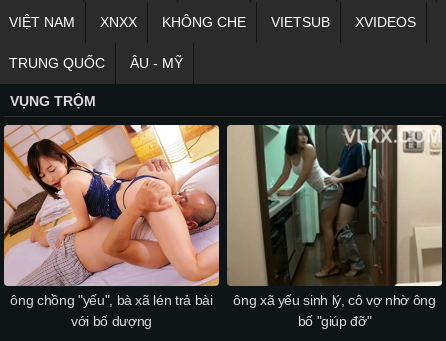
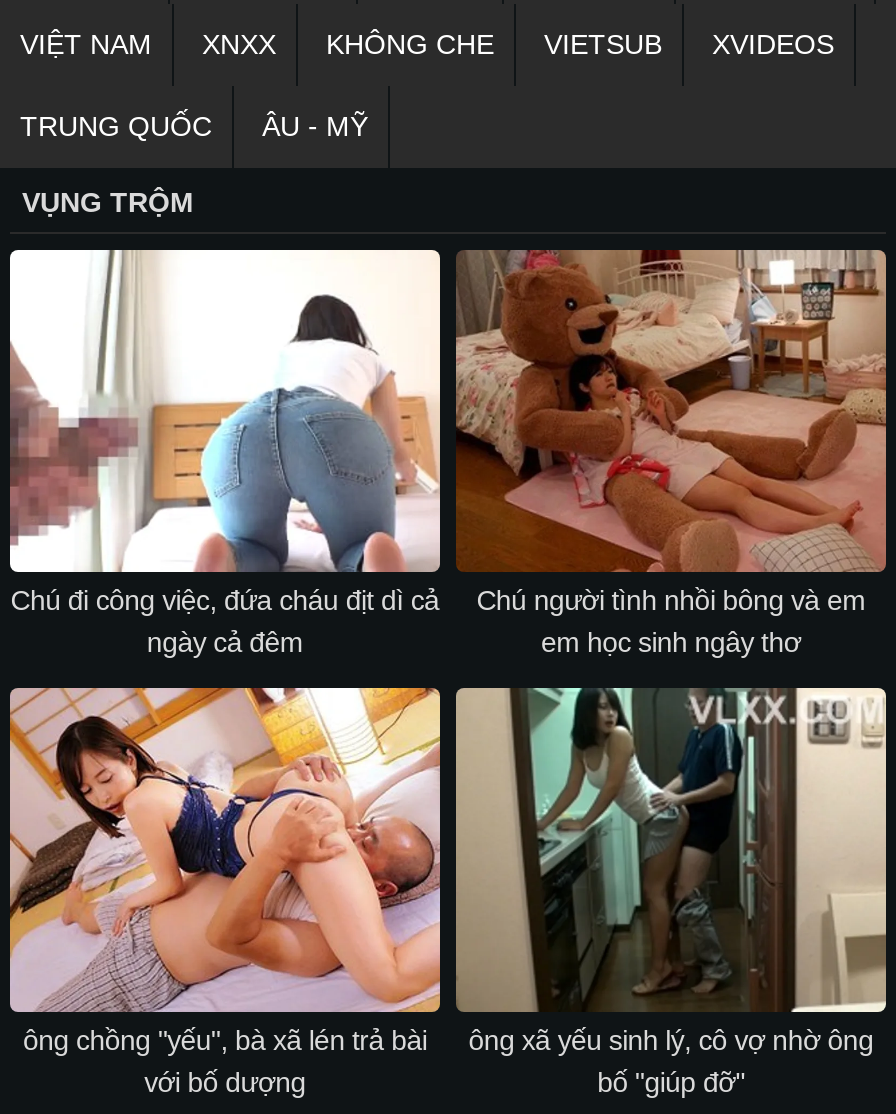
none -> [8,248,442,658] [image] | Chú đi công việc, đứa cháu địt dì cả | ngày cả đêm
none -> [456,250,886,658] [image] | Chú người tình nhồi bông và em | em học sinh ngây thơ

